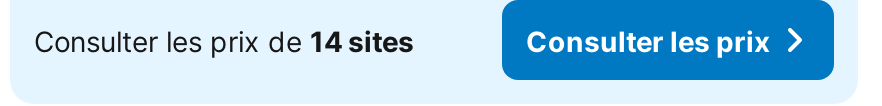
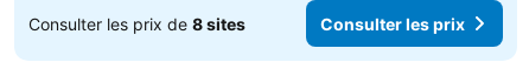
[34,23,414,57] Consulter les prix de 14 sites -> [28,13,246,33] Consulter les prix de 8 sites

